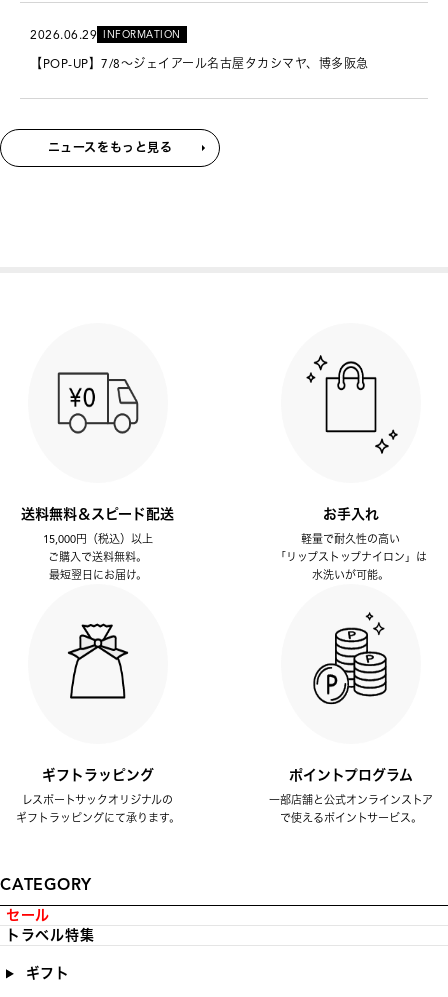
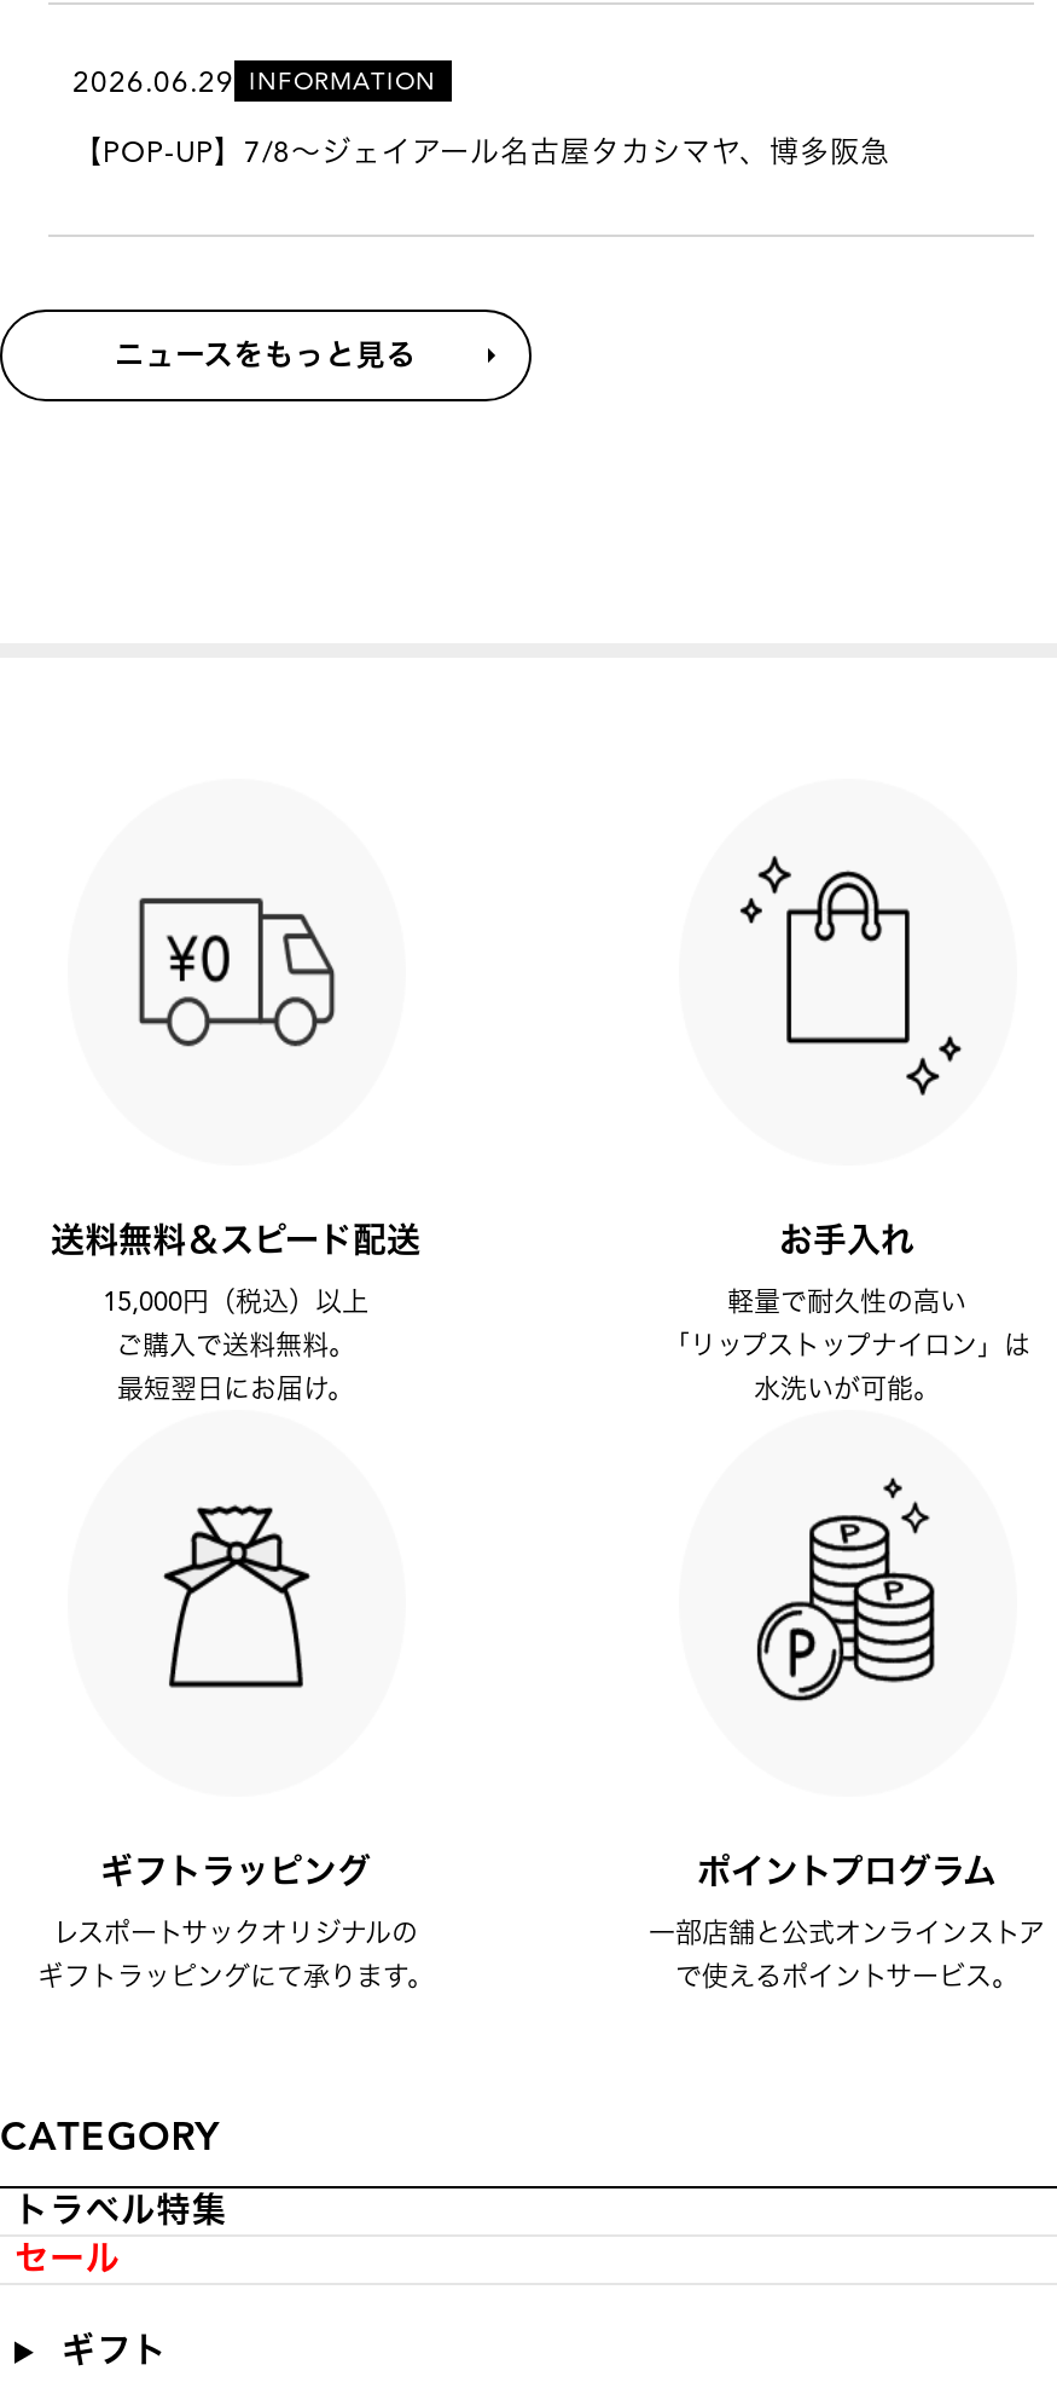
moved [6,907,50,924] -> [14,2240,121,2282]: セール
moved [6,927,94,944] -> [14,2192,228,2233]: トラベル特集

